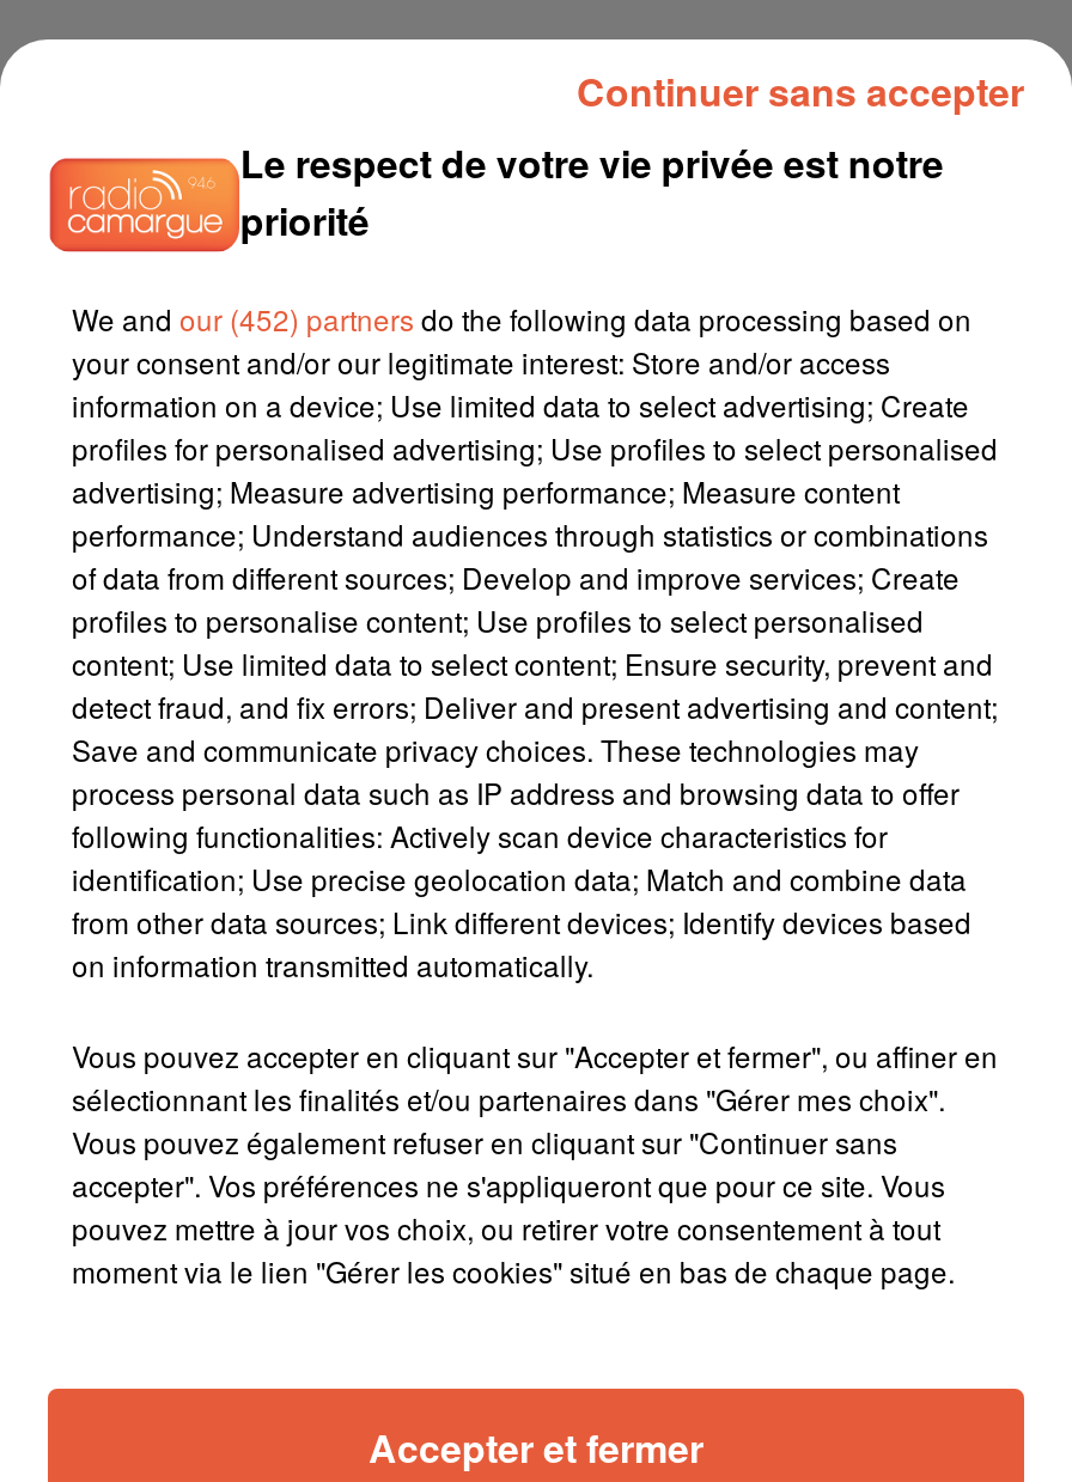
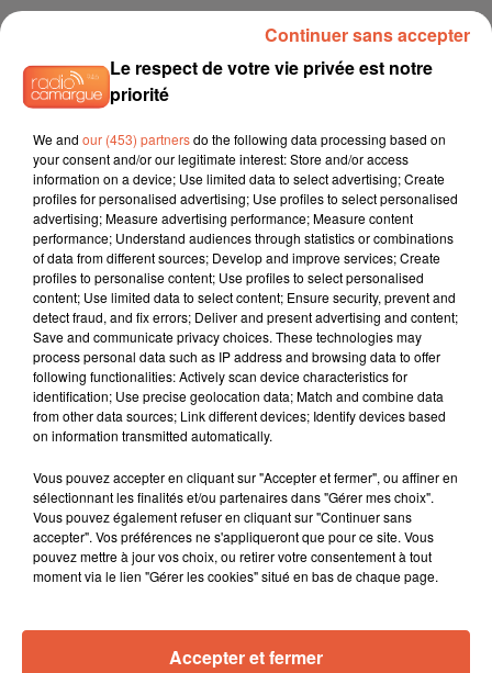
[72,297,971,337] We and our (452) partners do the following data processing based on -> [33,129,446,148] We and our (453) partners do the following data processing based on

